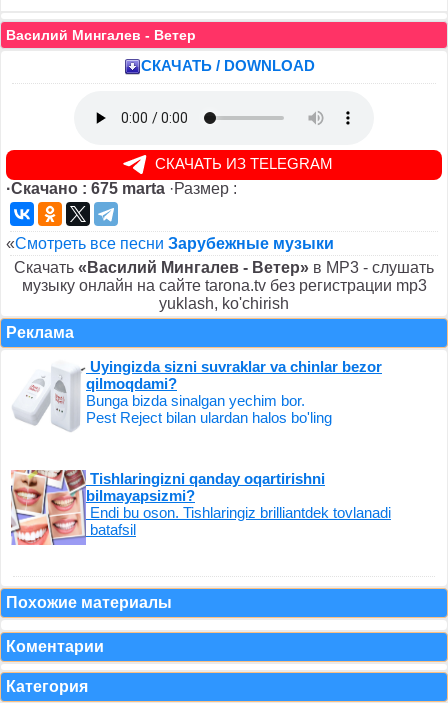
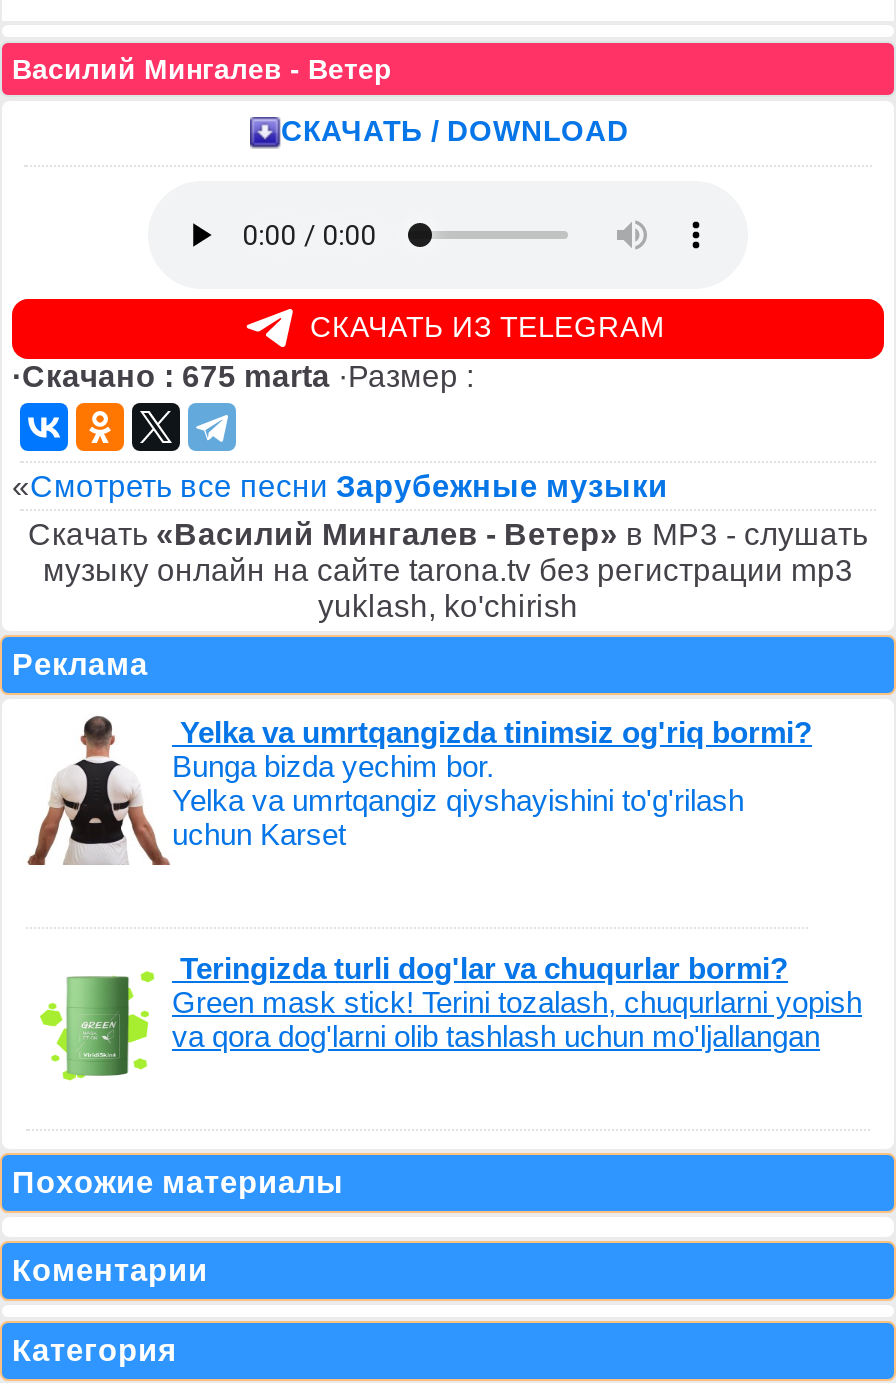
[13,357,382,433] [image] | Uyingizda sizni suvraklar va chinlar bezor | qilmoqdami? | Bunga bizda sinalgan yechim bor. | Pest Reject bilan ulardan halos bo'ling -> [26,714,812,867] [image] | Yelka va umrtqangizda tinimsiz og'riq bormi? | Bunga bizda yechim bor. | Yelka va umrtqangiz qiyshayishini to'g'rilash | uchun Karset
[10,469,391,546] [image] | Tishlaringizni qanday oqartirishni | bilmayapsizmi? | Endi bu oson. Tishlaringiz brilliantdek tovlanadi | batafsil -> [24,939,862,1083] [image] | Teringizda turli dog'lar va chuqurlar bormi? | Green mask stick! Terini tozalash, chuqurlarni yopish | va qora dog'larni olib tashlash uchun mo'ljallangan

